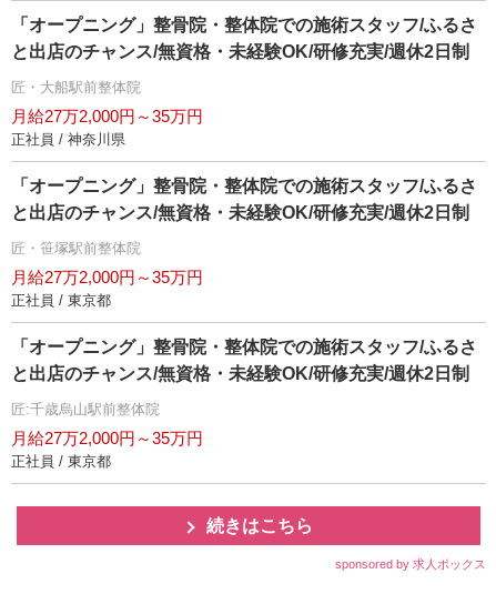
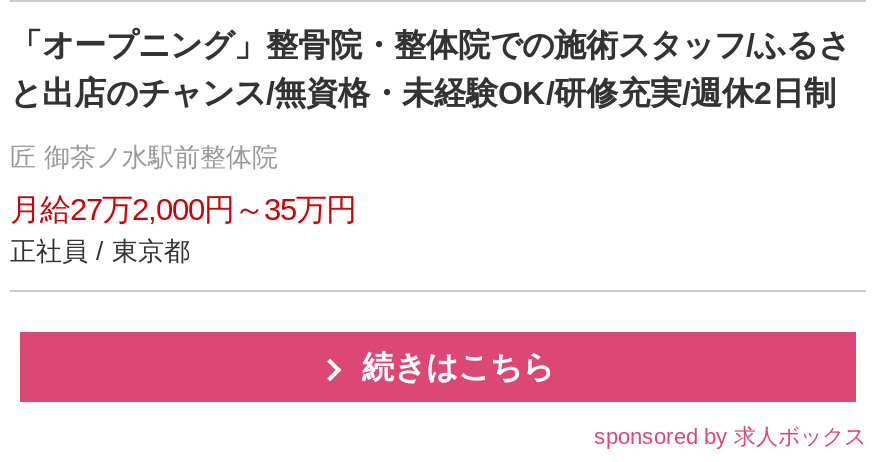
[11,79,477,417] 匠・大船駅前整体院 | 月給27万2,000円～35万円 | 正社員 / 神奈川県 | 「オープニング」整骨院・整体院での施術スタッフ/ふるさ | と出店のチャンス/無資格・未経験OK/研修充実/週休2日制 | 匠・笹塚駅前整体院 | 月給27万2,000円～35万円 | 正社員 / 東京都 | 「オープニング」整骨院・整体院での施術スタッフ/ふるさ | と出店のチャンス/無資格・未経験OK/研修充実/週休2日制 | 匠:千歳烏山駅前整体院 -> [10,142,278,172] 匠 御茶ノ水駅前整体院

